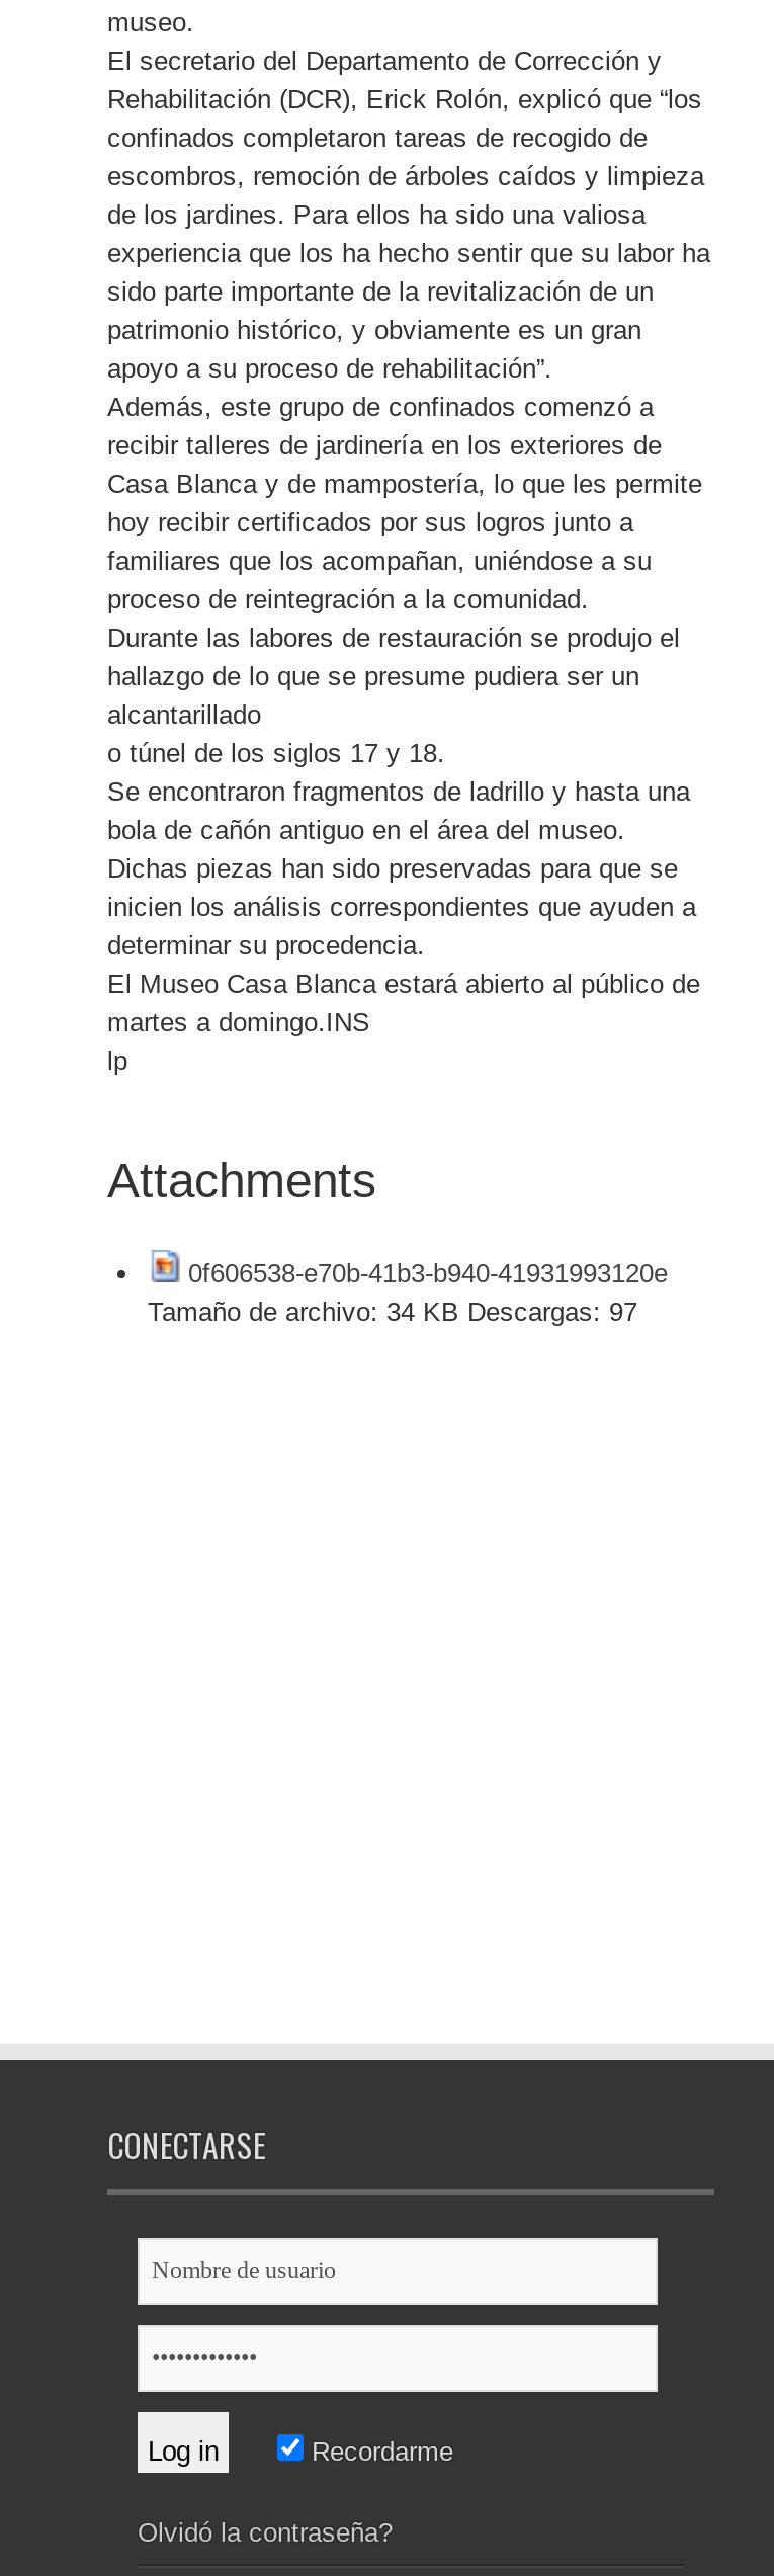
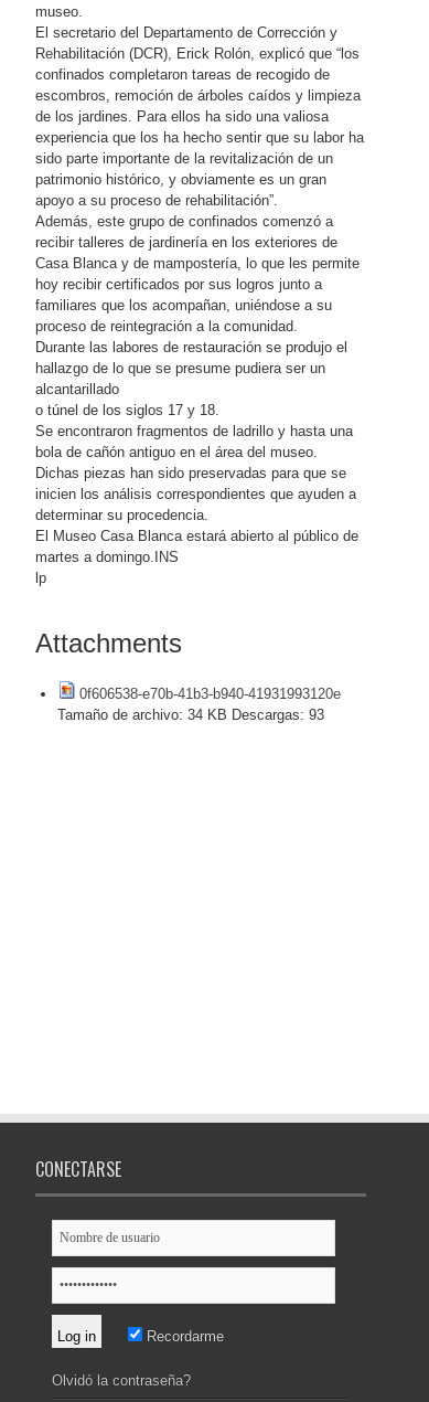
[148,1296,637,1326] Tamaño de archivo: 34 KB Descargas: 97 -> [57,707,324,723] Tamaño de archivo: 34 KB Descargas: 93

